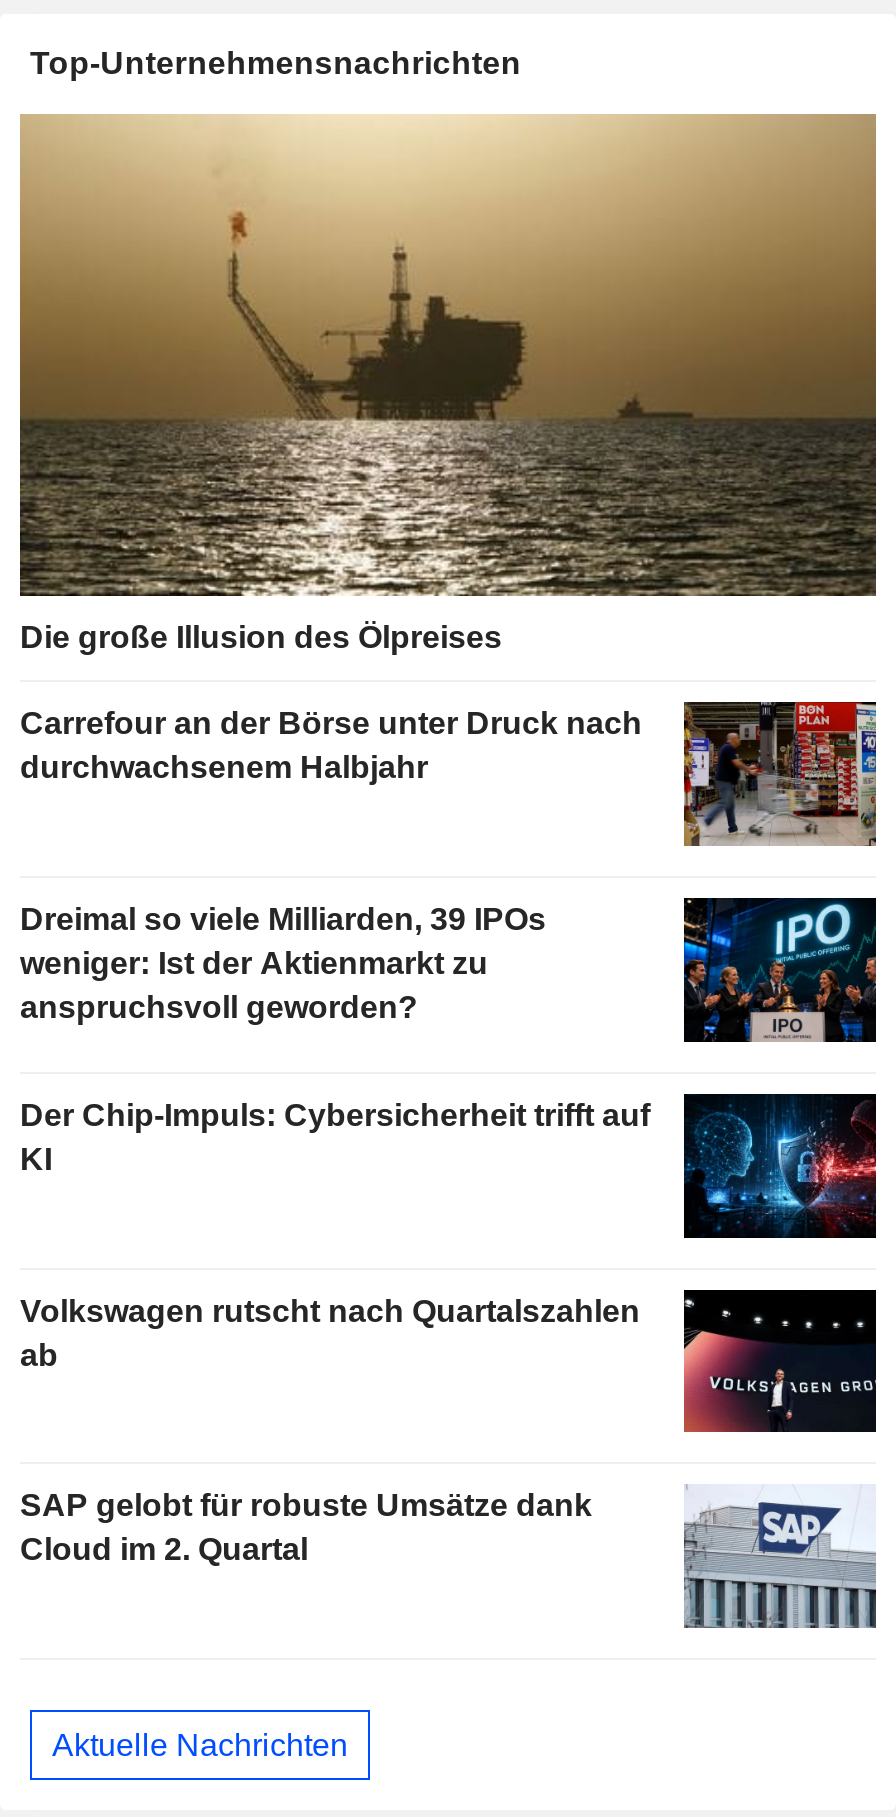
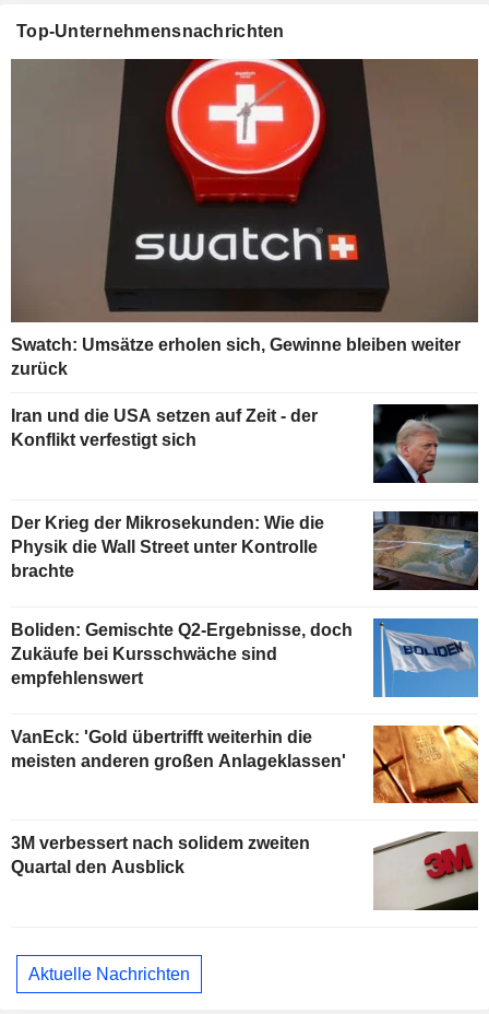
[20,114,876,654] [image] | Die große Illusion des Ölpreises -> [11,58,478,378] [image] | Swatch: Umsätze erholen sich, Gewinne bleiben weiter | zurück
[20,706,642,784] Carrefour an der Börse unter Druck nach | durchwachsenem Halbjahr -> [11,407,318,449] Iran und die USA setzen auf Zeit - der | Konflikt verfestigt sich
[682,700,878,848] [image] -> [372,403,478,484] [image]
[20,902,546,1024] Dreimal so viele Milliarden, 39 IPOs | weniger: Ist der Aktienmarkt zu | anspruchsvoll geworden? -> [11,513,324,580] Der Krieg der Mikrosekunden: Wie die | Physik die Wall Street unter Kontrolle | brachte
[682,898,876,1042] [image] -> [372,510,478,590] [image]
[20,1092,878,1240] [image] | Der Chip-Impuls: Cybersicherheit trifft auf | KI -> [11,617,479,698] [image] | Boliden: Gemischte Q2-Ergebnisse, doch | Zukäufe bei Kursschwäche sind | empfehlenswert
[20,1288,878,1434] [image] | Volkswagen rutscht nach Quartalszahlen | ab -> [11,724,479,804] [image] | VanEck: 'Gold übertrifft weiterhin die | meisten anderen großen Anlageklassen'
[20,1489,592,1567] SAP gelobt für robuste Umsätze dank | Cloud im 2. Quartal -> [11,834,310,877] 3M verbessert nach solidem zweiten | Quartal den Ausblick
[684,1484,876,1630] [image] -> [374,830,478,911] [image]

